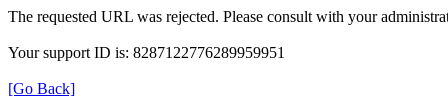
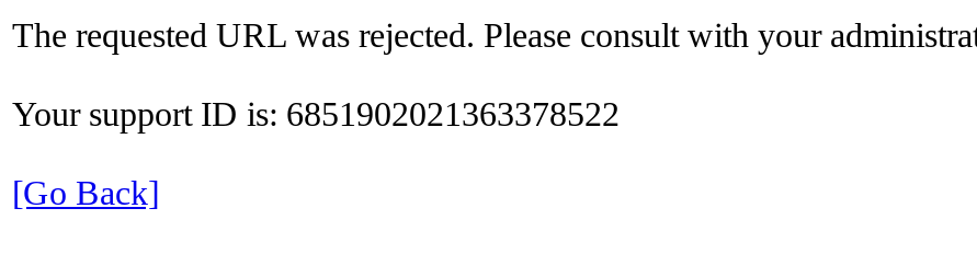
[8,44,285,61] Your support ID is: 8287122776289959951 -> [12,95,620,132] Your support ID is: 6851902021363378522

